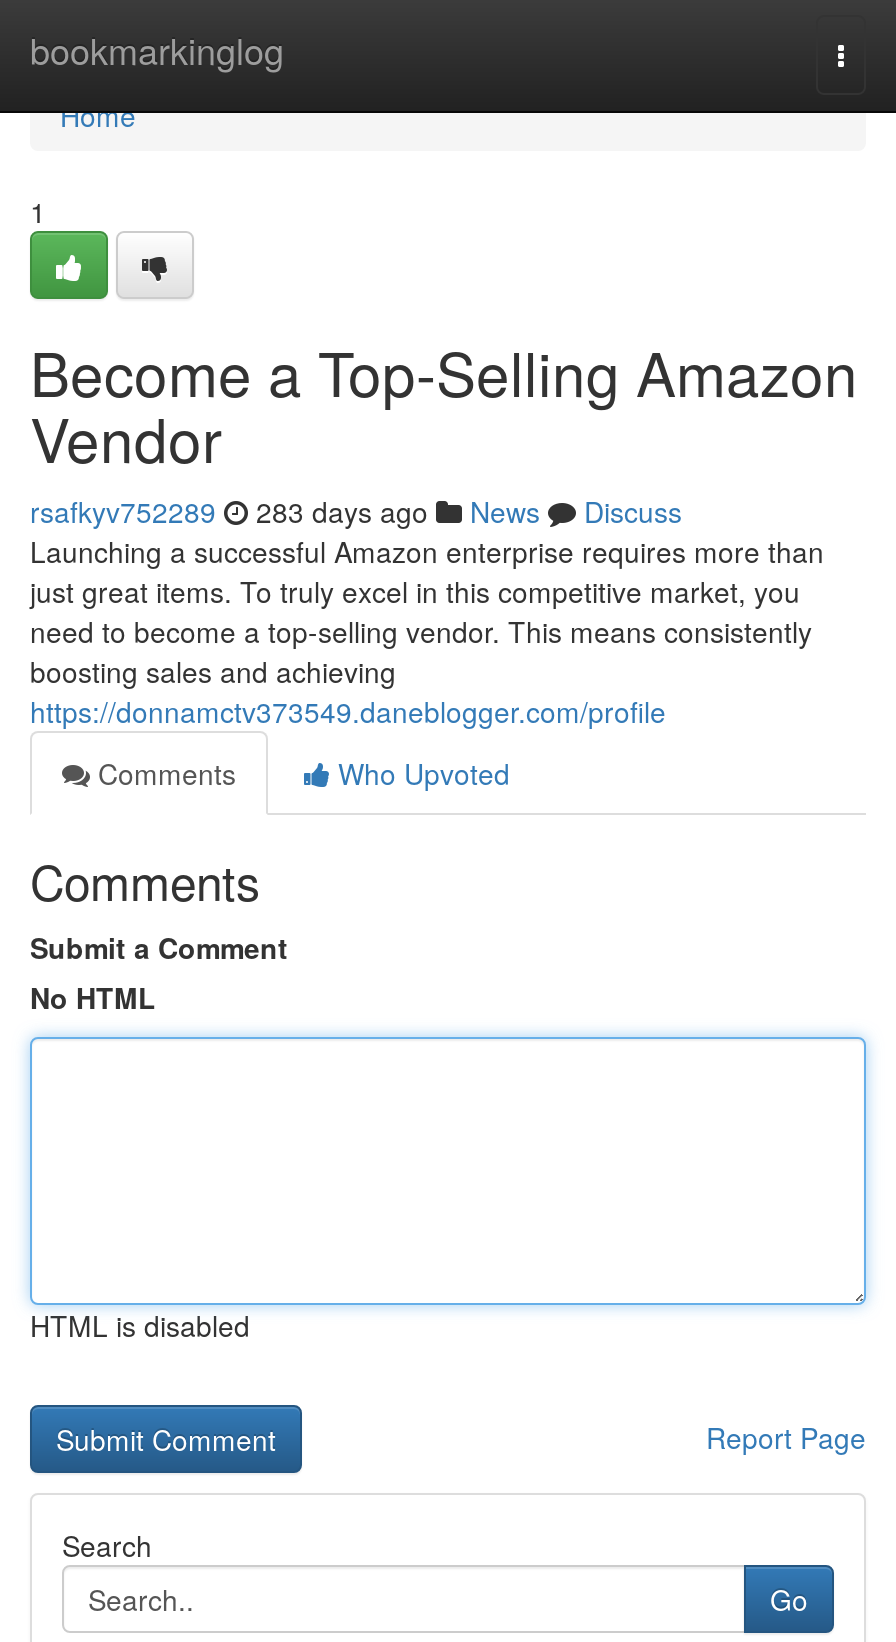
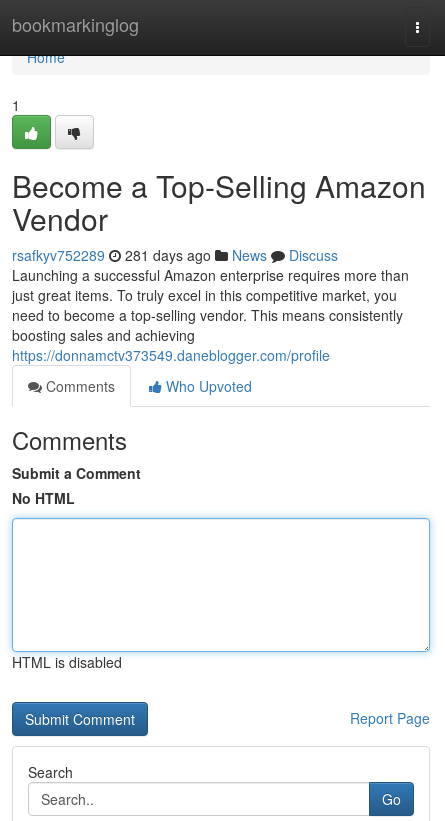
[30,491,682,531] rsafkyv752289 283 days ago News Discuss -> [12,245,338,265] rsafkyv752289 281 days ago News Discuss

